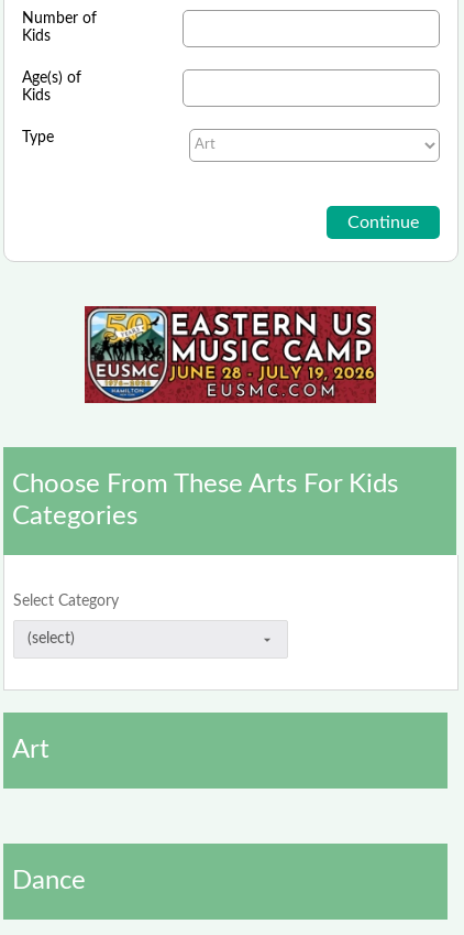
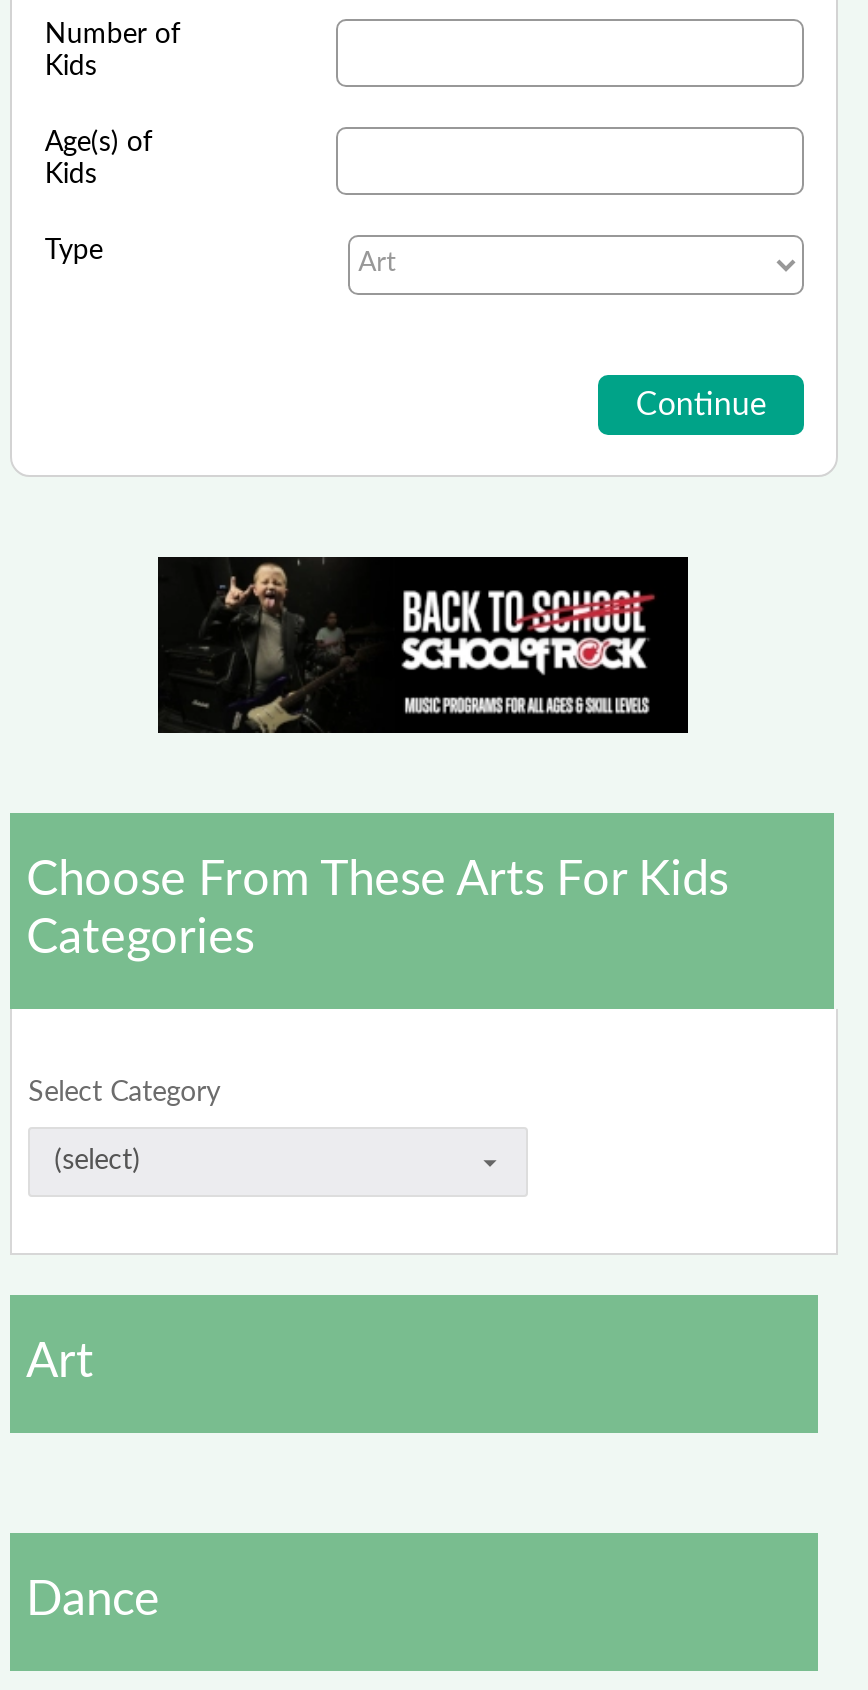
[84,305,377,404] [image] -> [156,555,690,735] [image]

